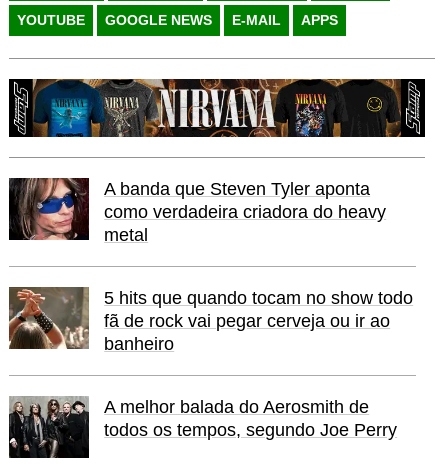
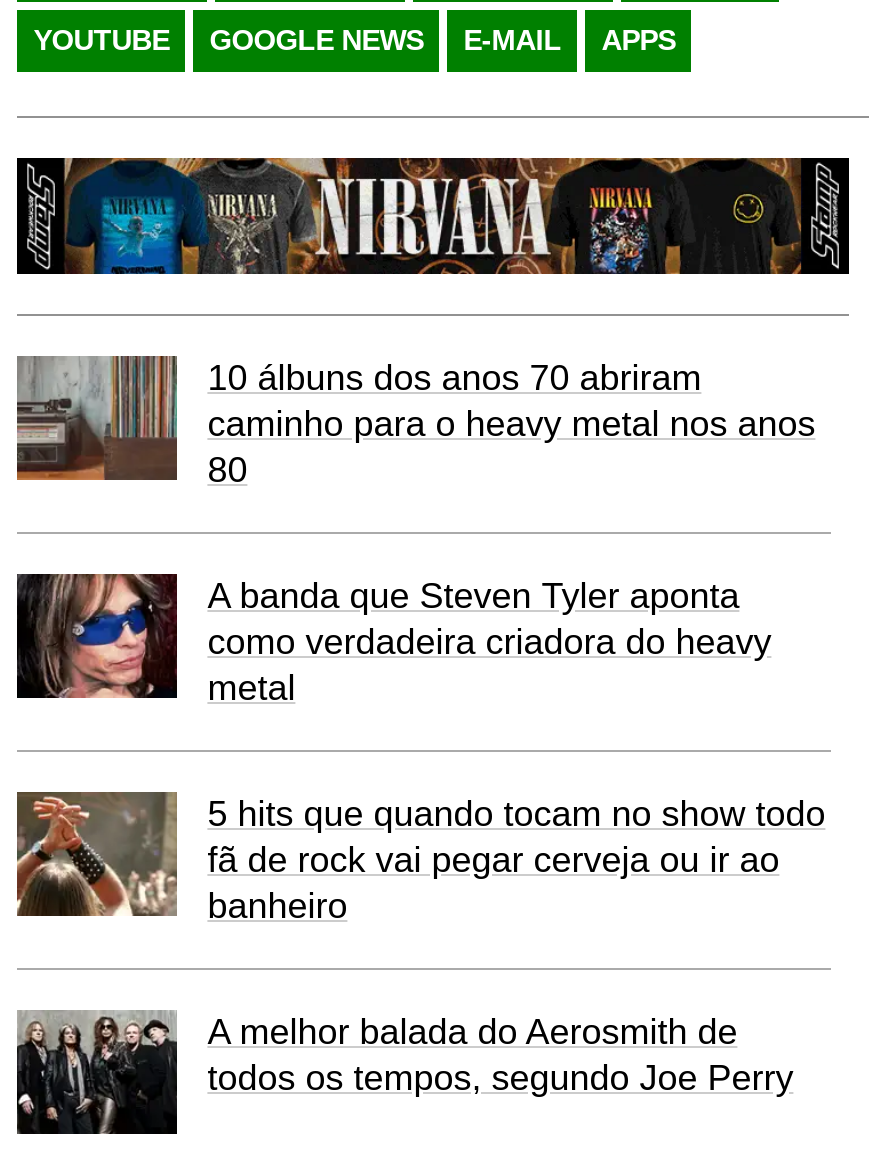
none -> [15,356,815,489] [image] | 10 álbuns dos anos 70 abriram | caminho para o heavy metal nos anos | 80

